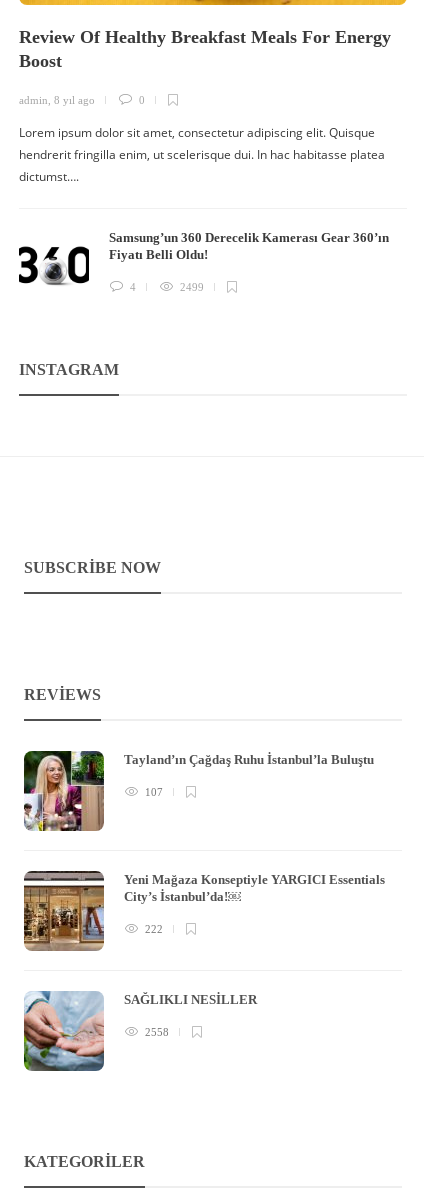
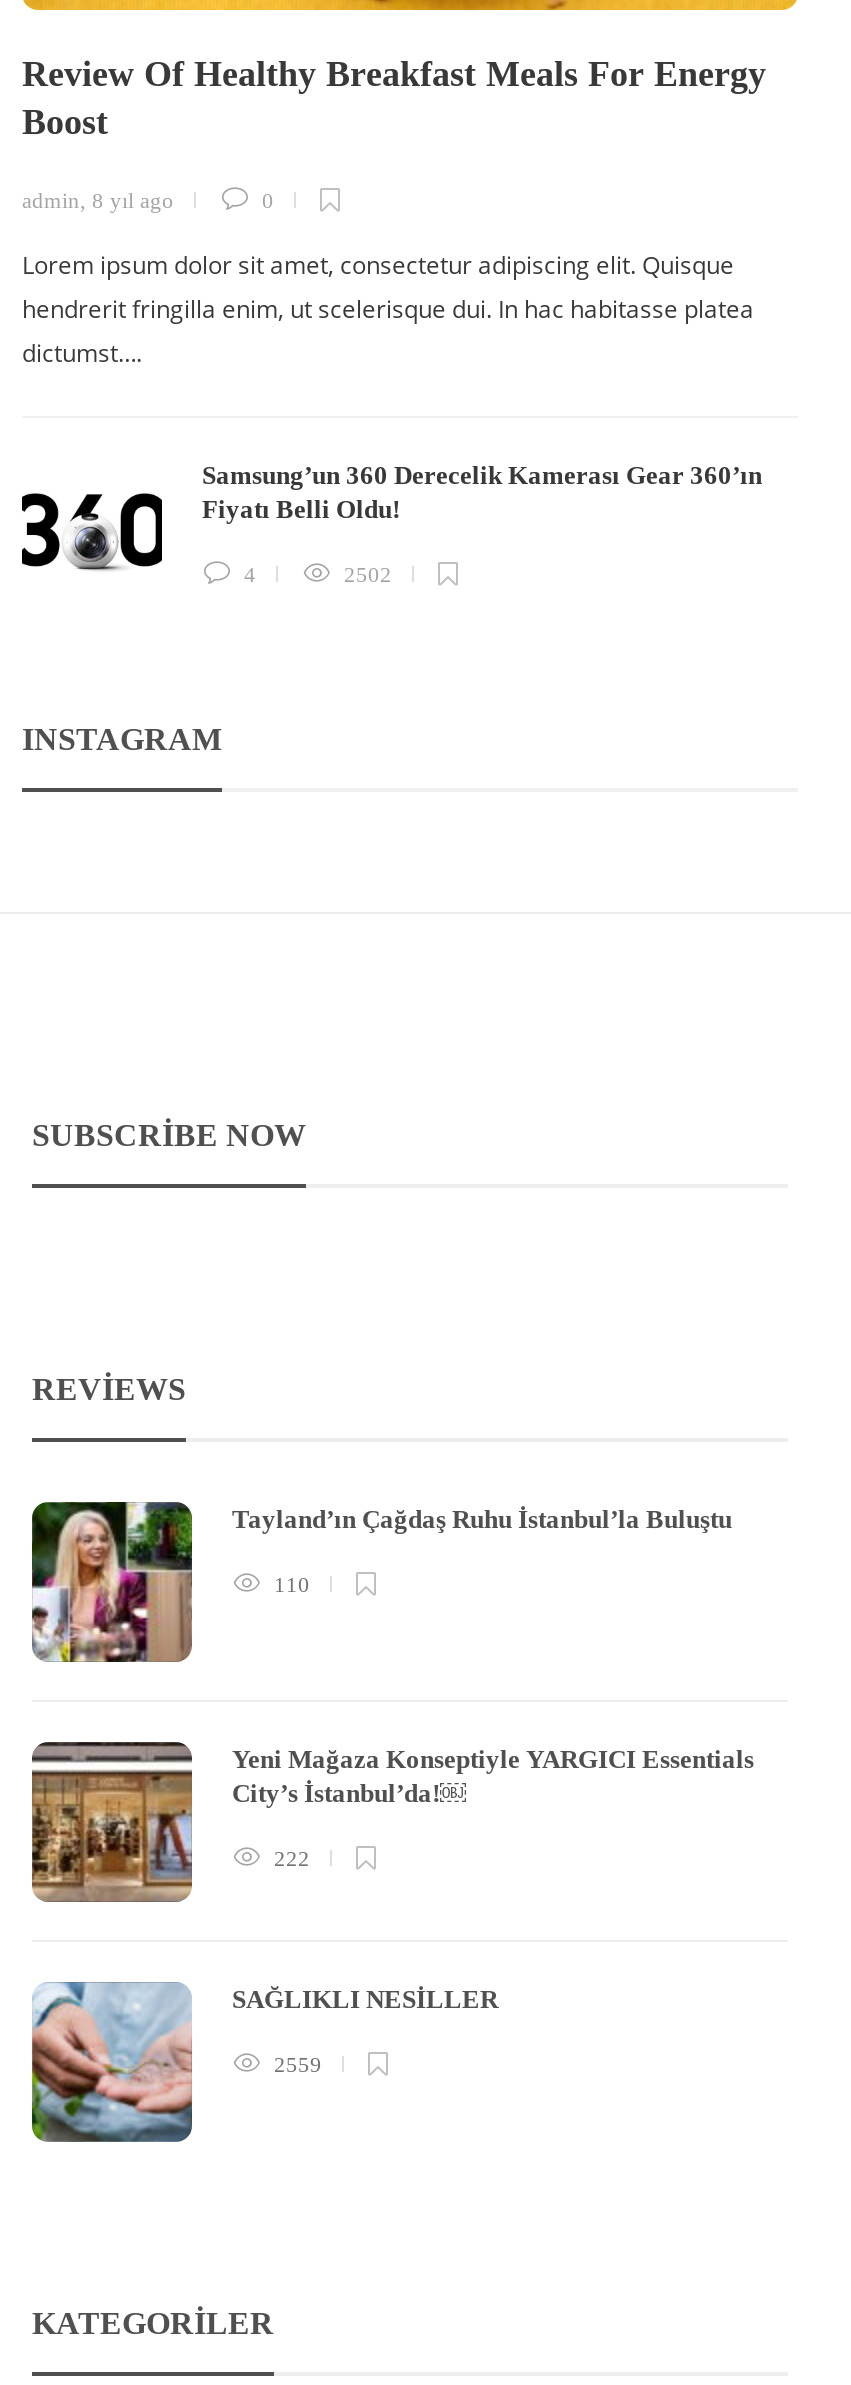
[177,281,204,293] 2499 -> [338,563,392,587] 2502
[142,786,163,798] 107 -> [268,1573,310,1597] 110
[142,1026,169,1038] 2558 -> [268,2053,322,2077] 2559

